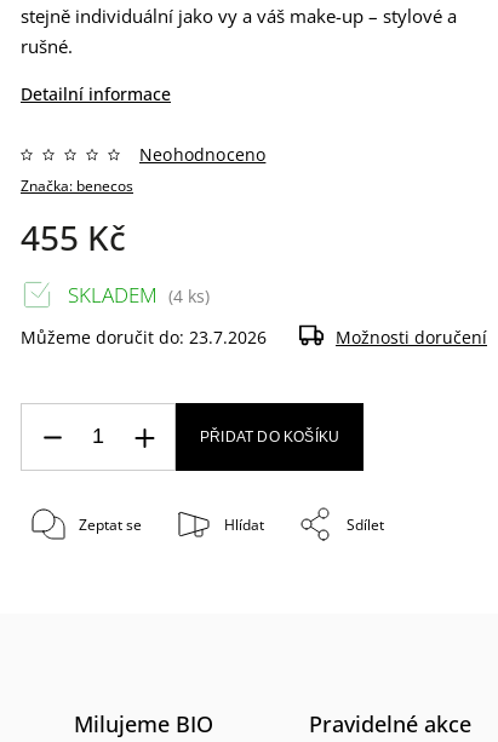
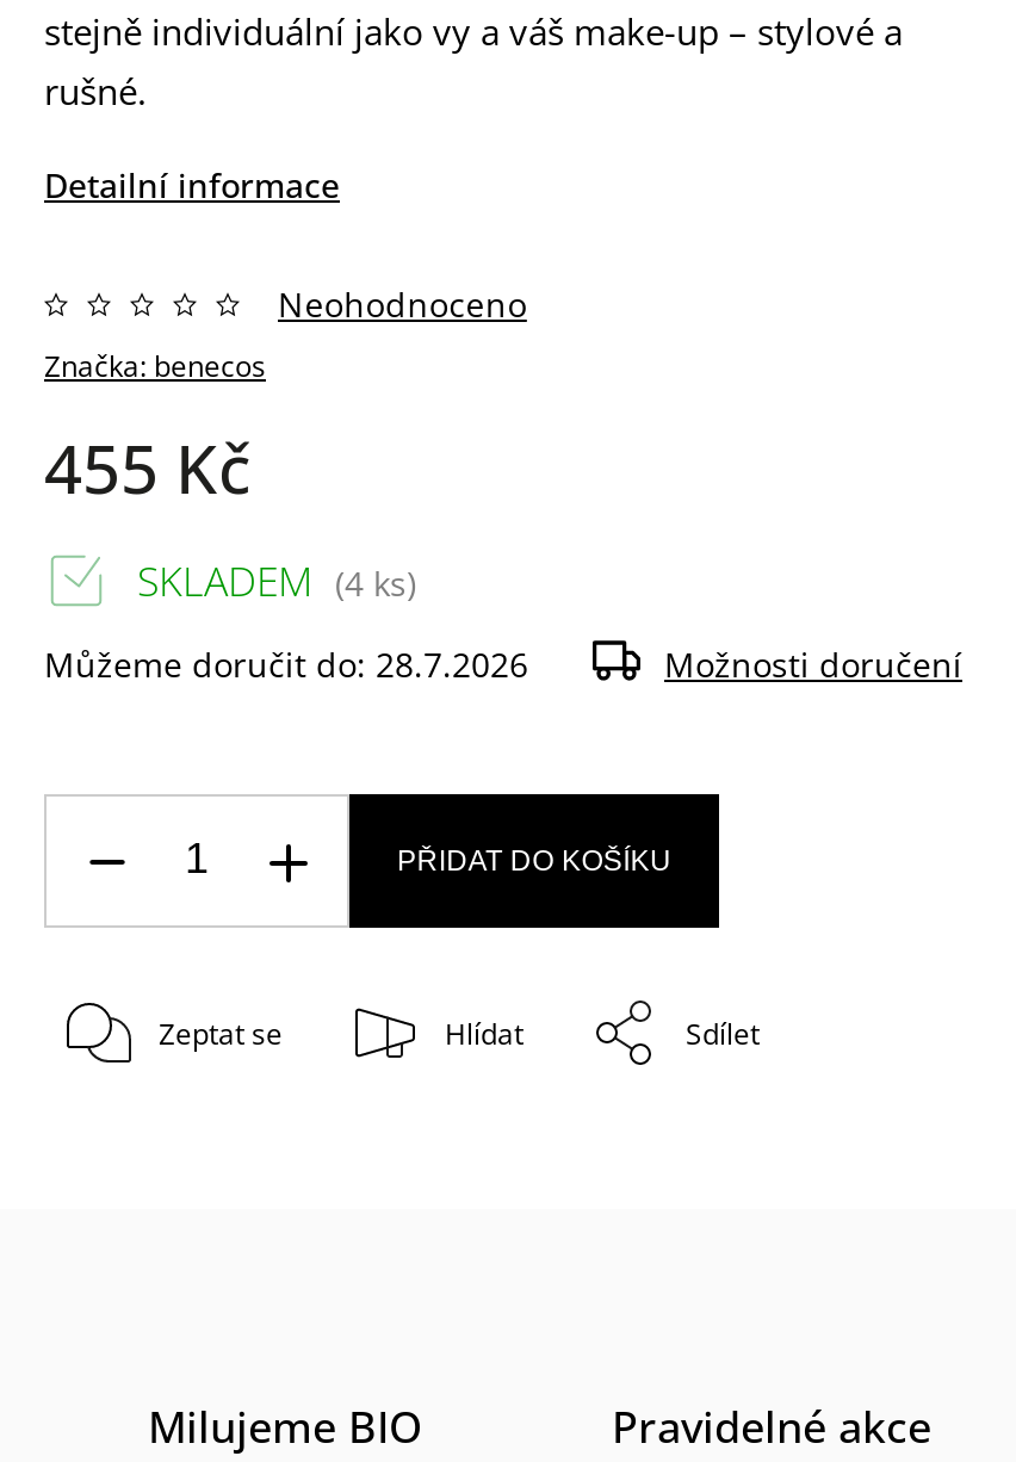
[21,325,267,348] Můžeme doručit do: 23.7.2026 -> [44,640,528,686] Můžeme doručit do: 28.7.2026

